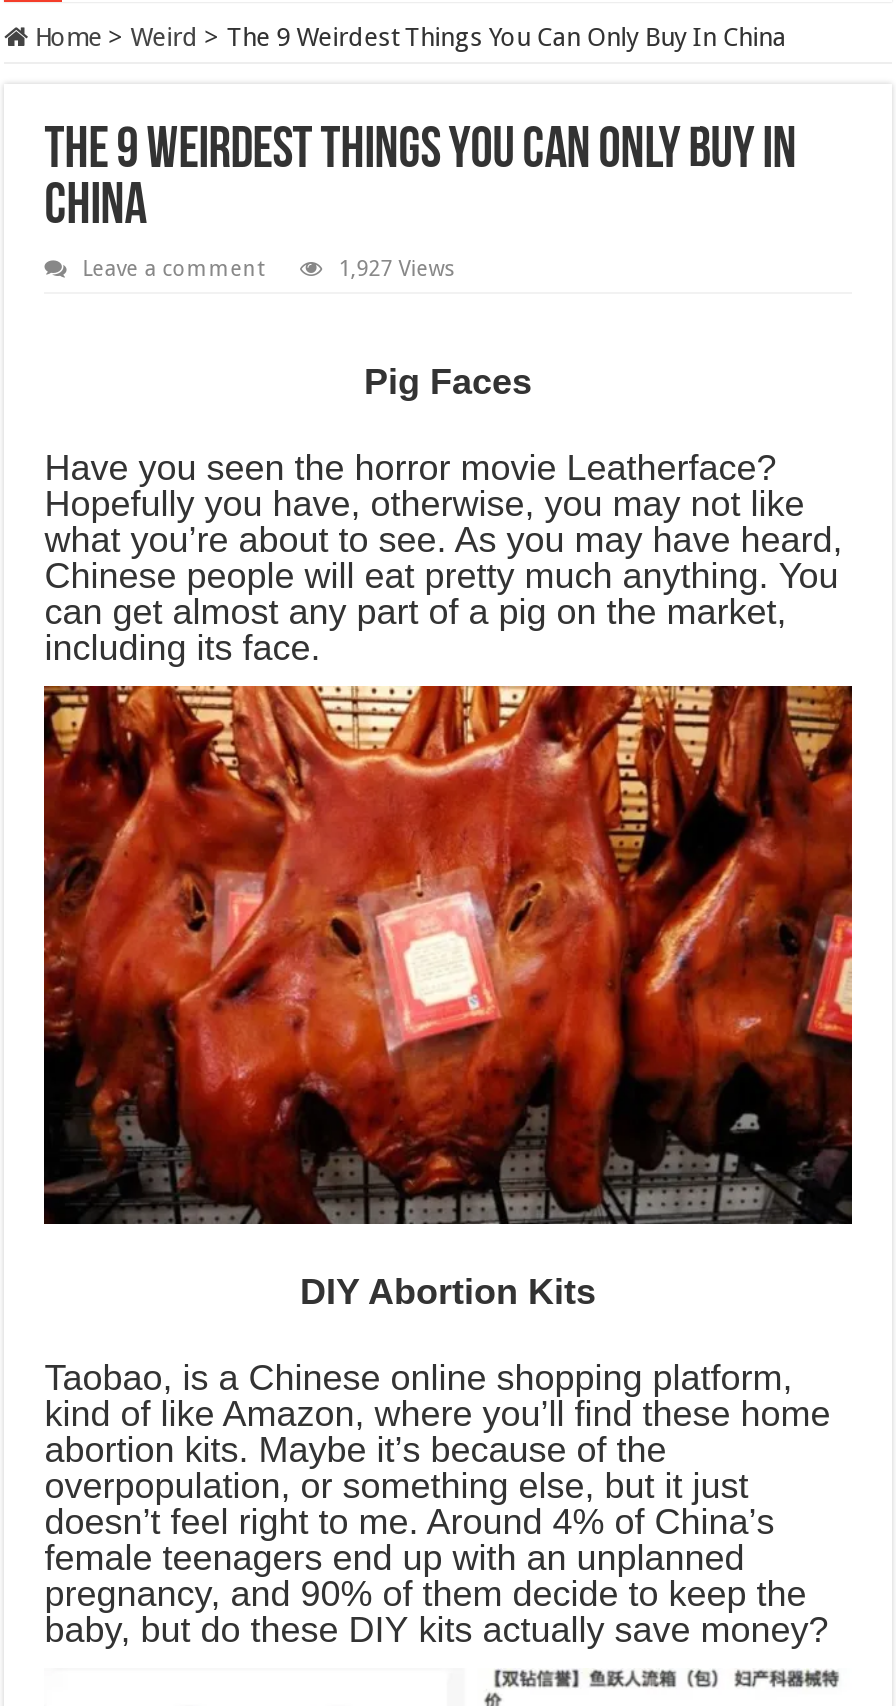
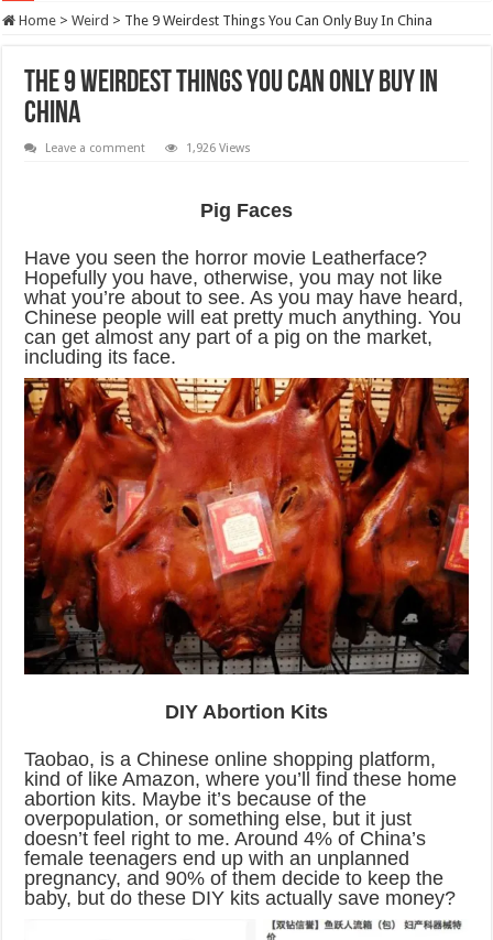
[338,256,456,282] 1,927 Views -> [186,141,251,155] 1,926 Views

